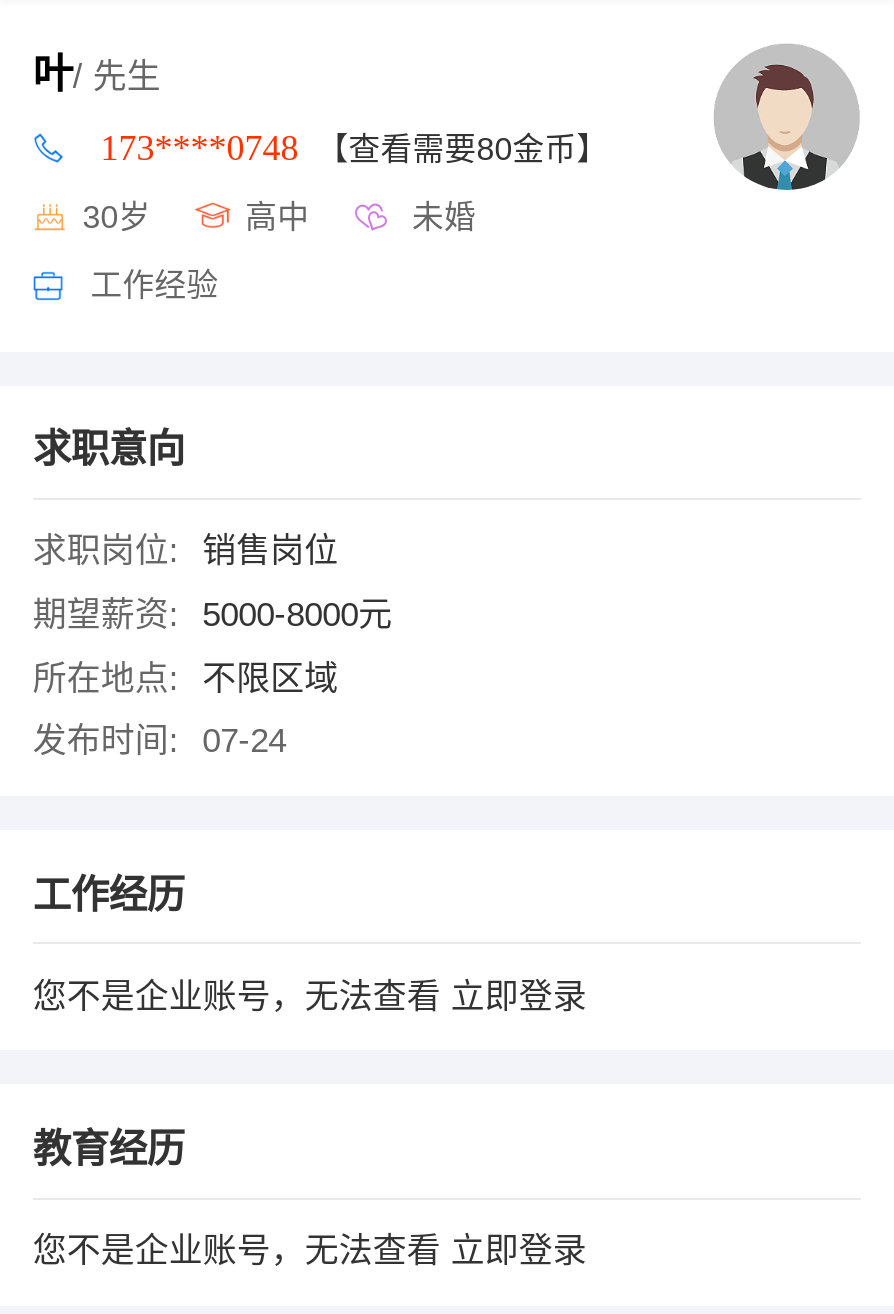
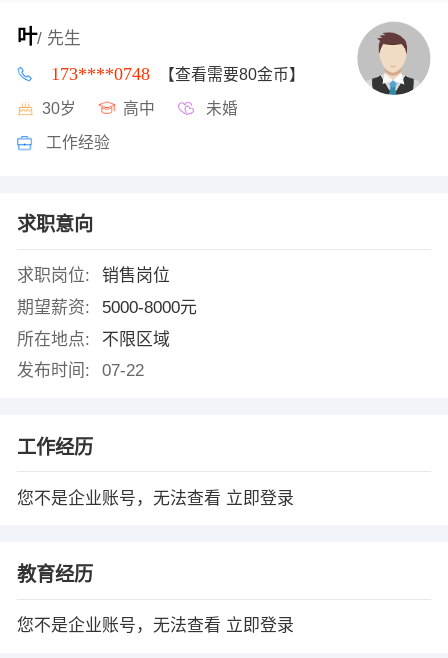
[33,723,286,761] 发布时间: 07-24 -> [17,361,144,380] 发布时间: 07-22

